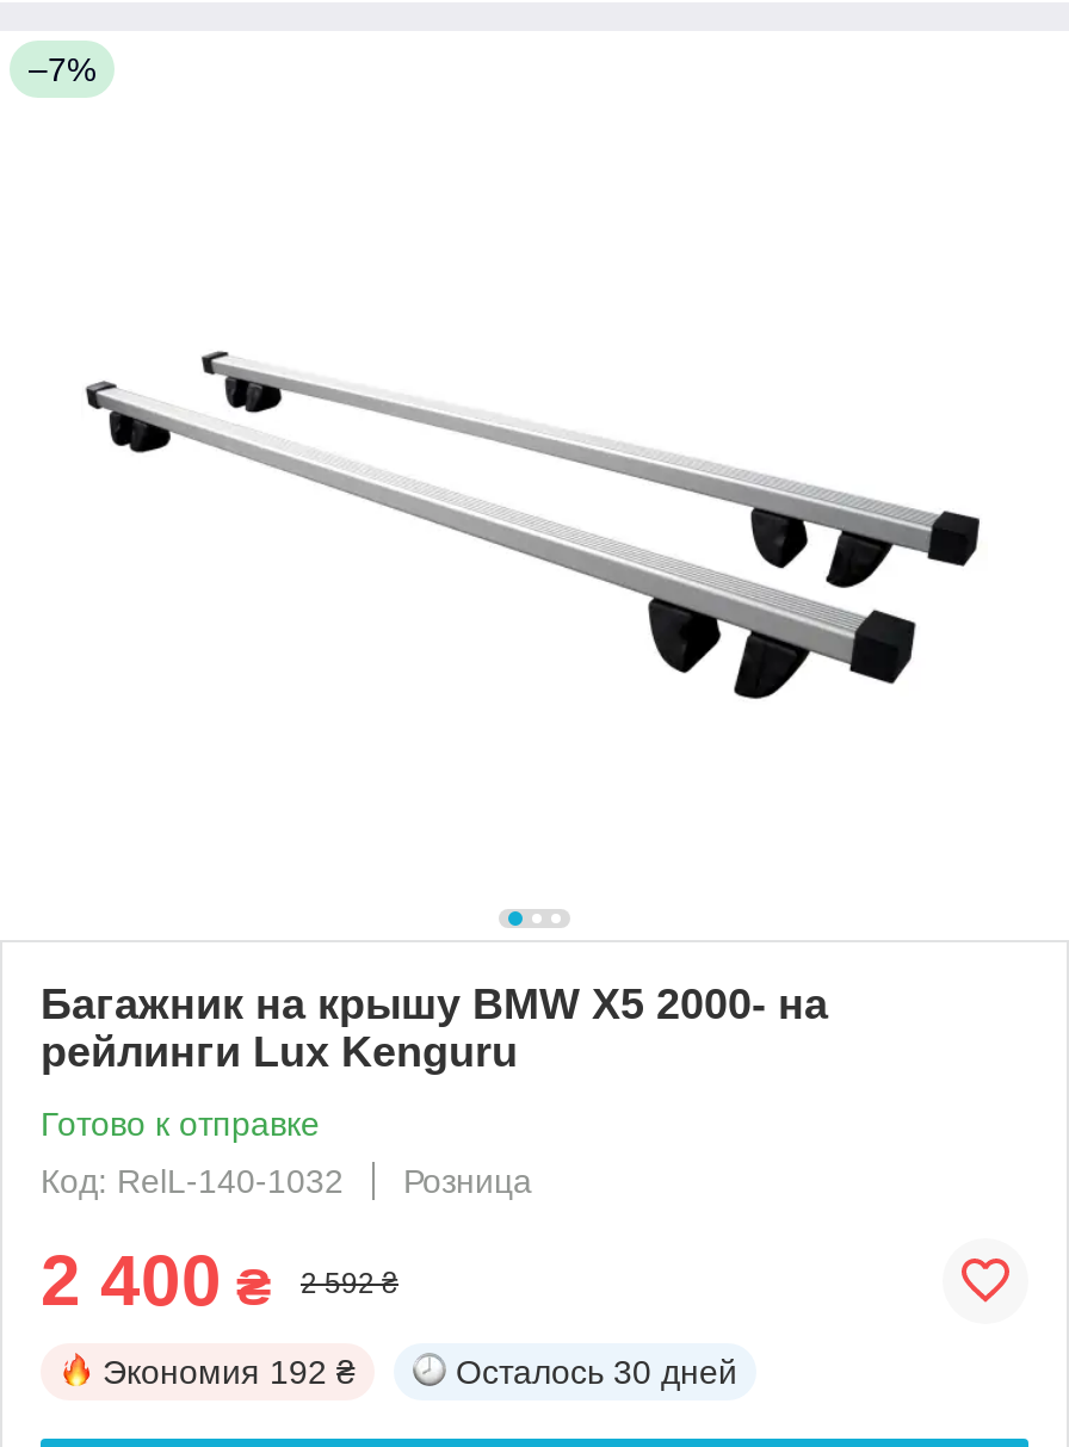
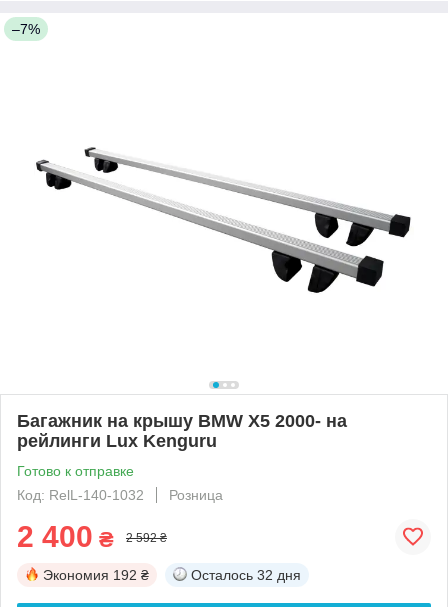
[456,1352,737,1390] Осталось 30 дней -> [191,567,301,583] Осталось 32 дня

